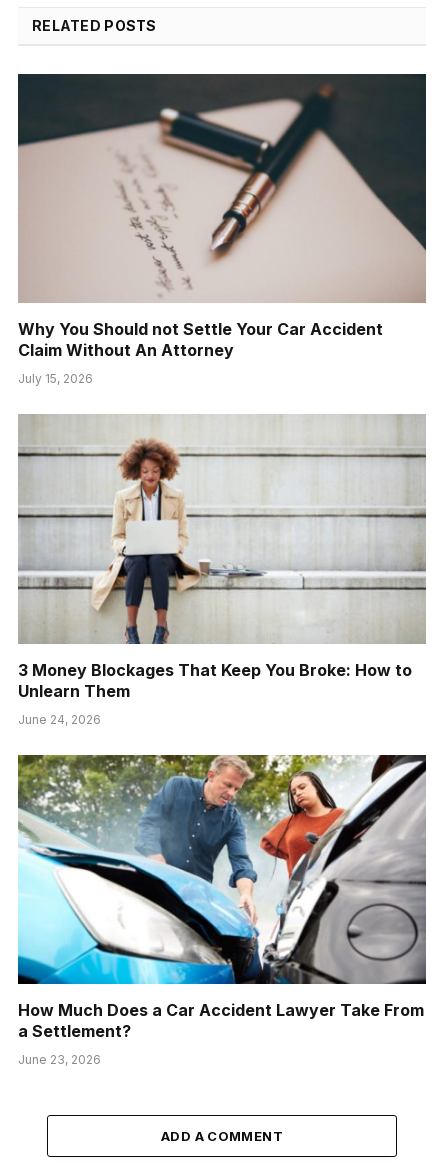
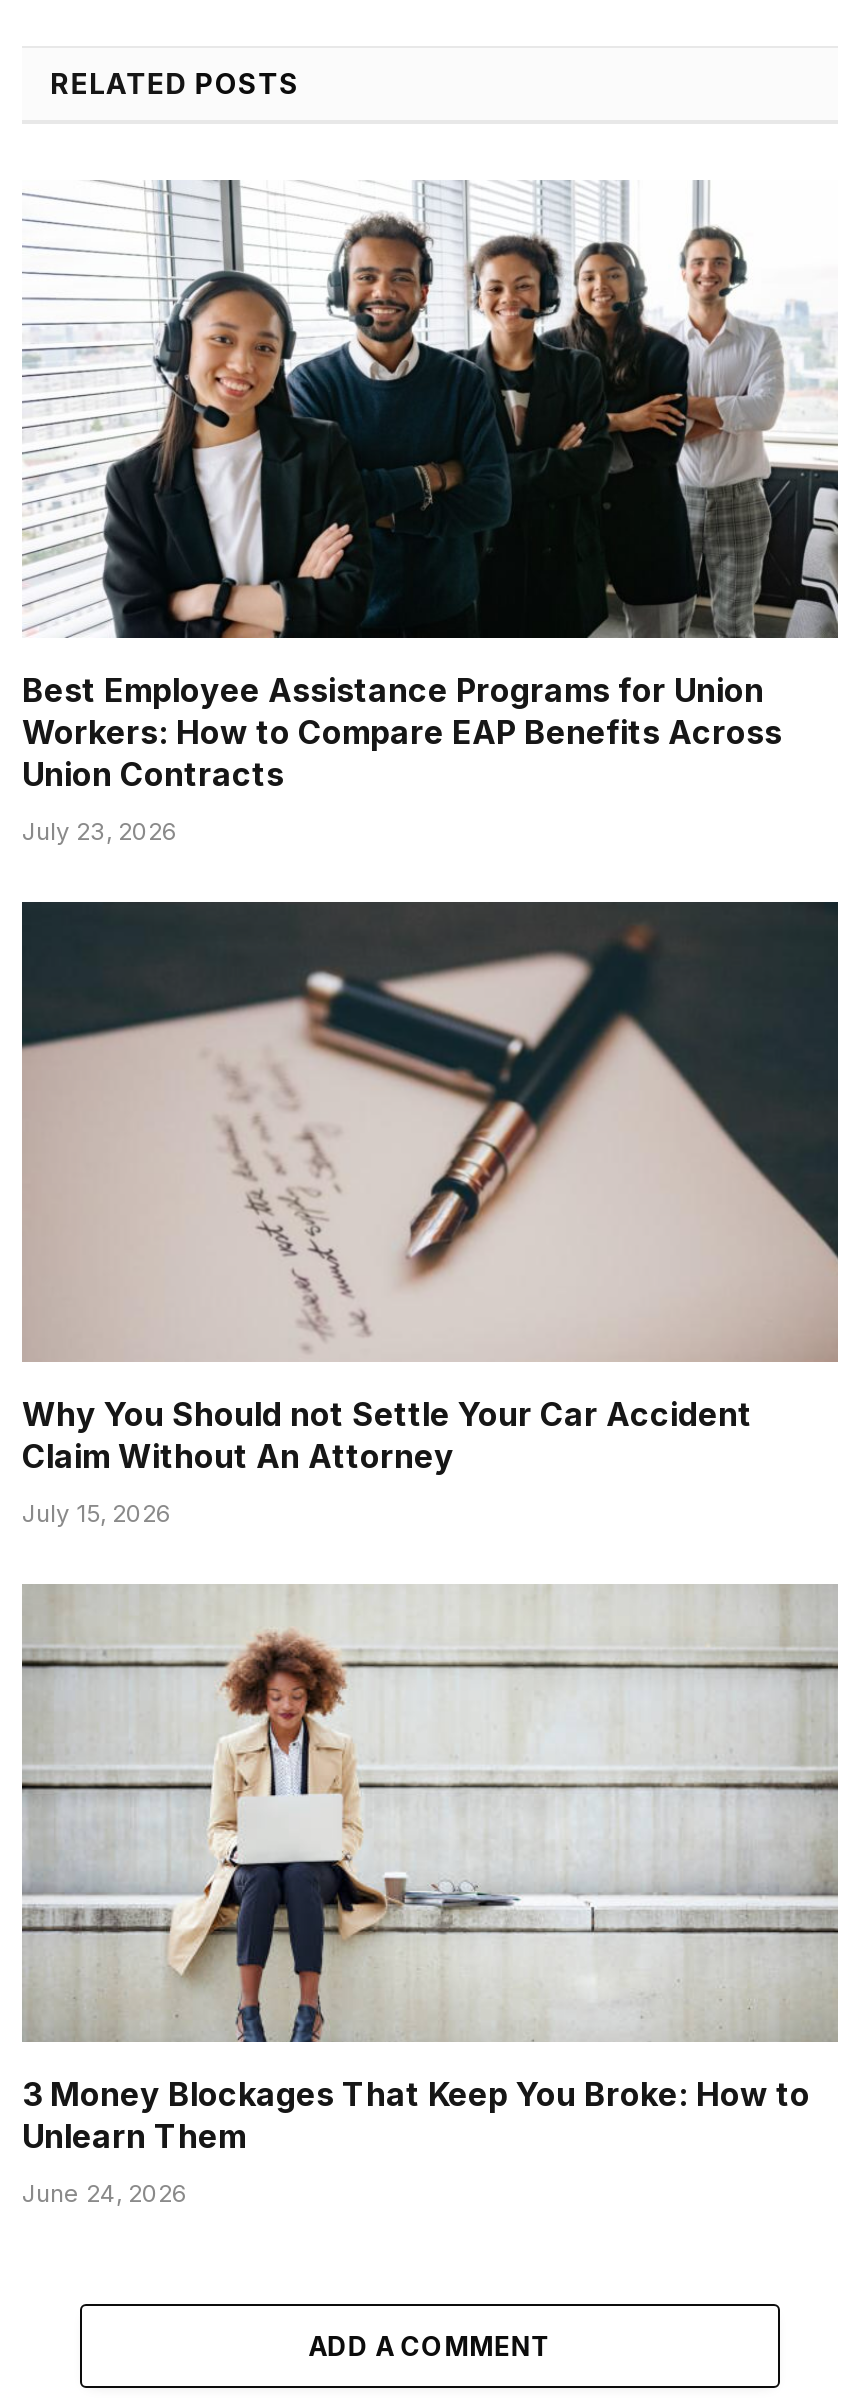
none -> [22,180,838,847] [image] | Best Employee Assistance Programs for Union | Workers: How to Compare EAP Benefits Across | Union Contracts | July 23, 2026
moved [18,79,426,727] -> [22,914,838,2209]: [image] | Why You Should not Settle Your Car Accident | Claim Without An Attorney | July 15, 2026 | 3 Money Blockages That Keep You Broke: How to | Unlearn Them | June 24, 2026
[17,754,427,1067] [image] | How Much Does a Car Accident Lawyer Take From | a Settlement? | June 23, 2026 -> none

